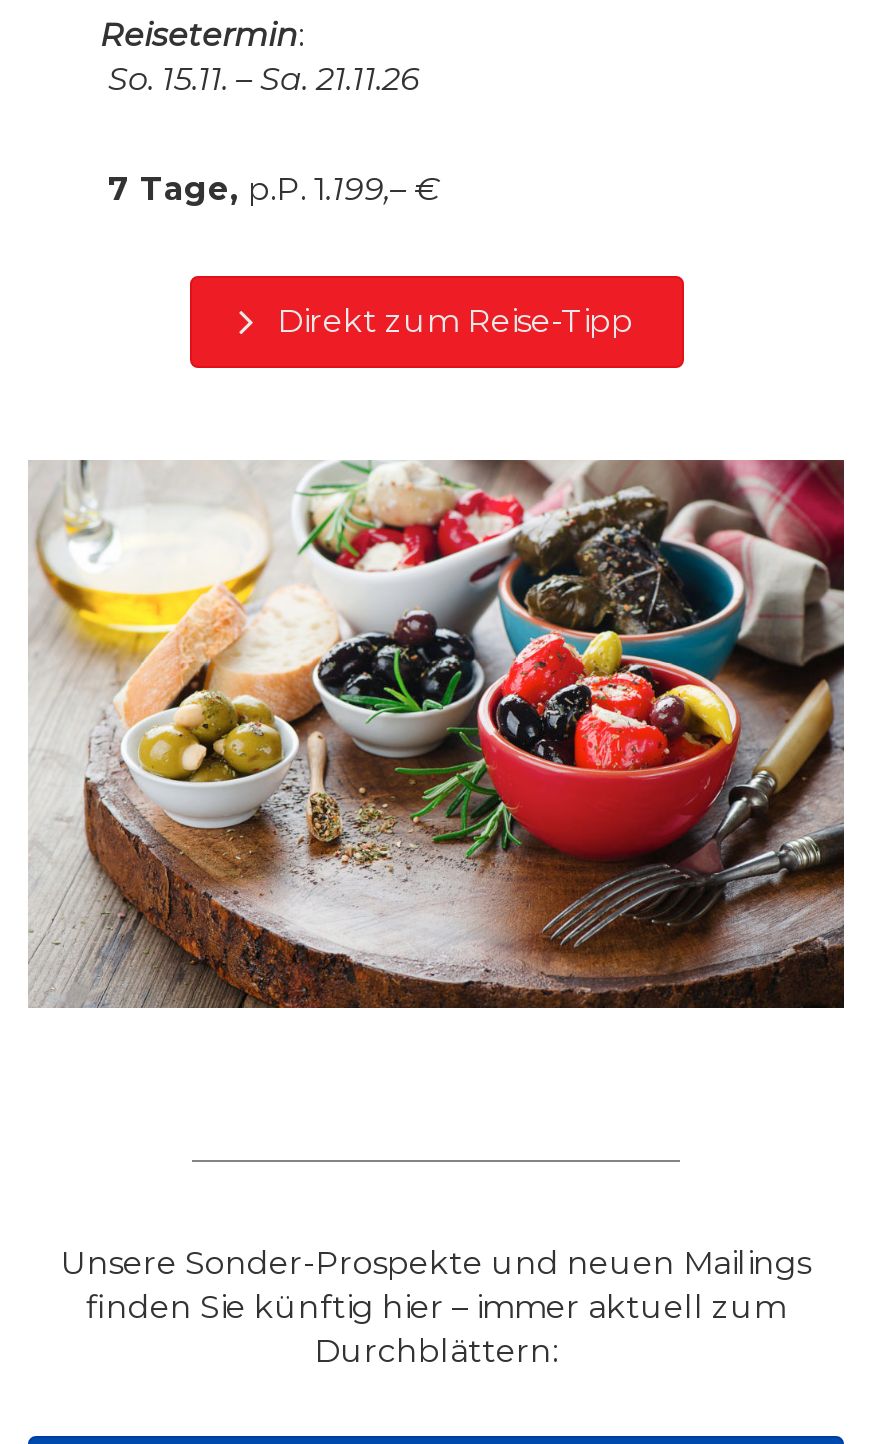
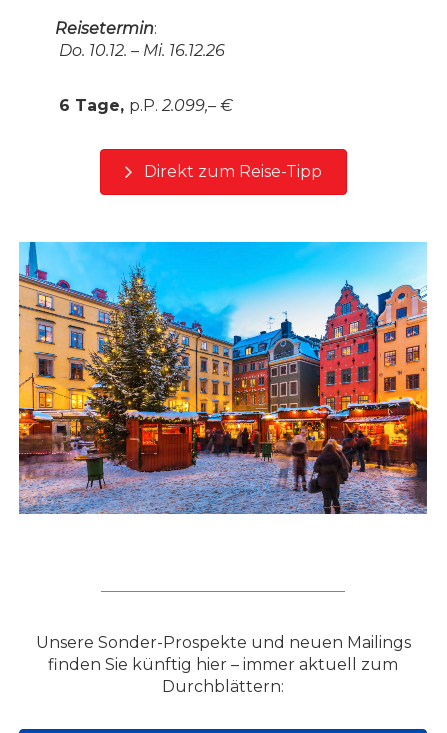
[100,60,836,98] So. 15.11. – Sa. 21.11.26 -> [55,41,425,60] Do. 10.12. – Mi. 16.12.26
[68,170,448,208] 7 Tage, p.P. 1.199,– € -> [39,96,237,115] 6 Tage, p.P. 2.099,– €
[28,458,846,1010] [image] -> [18,241,428,515] [image]

